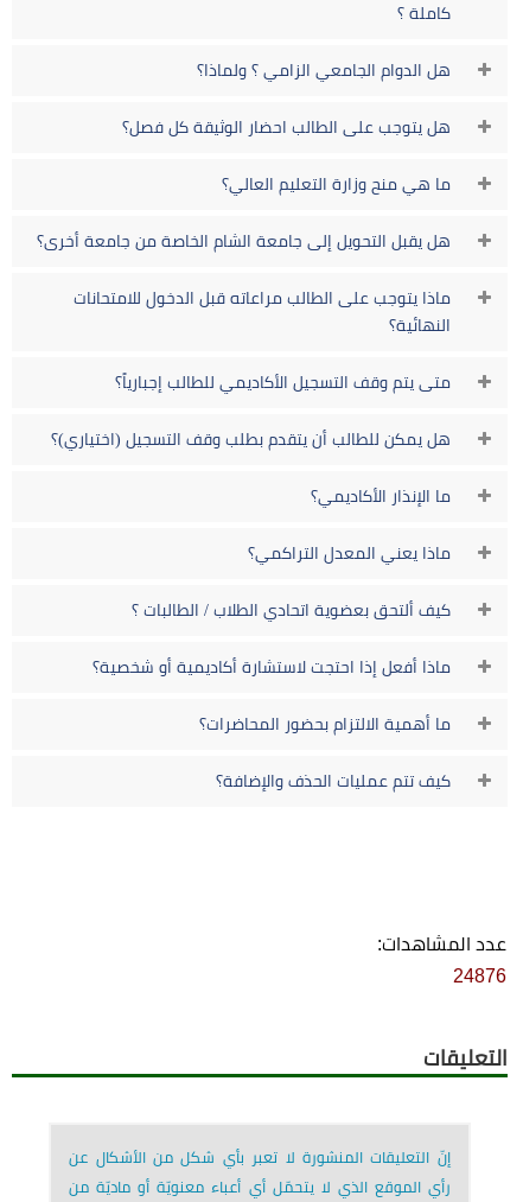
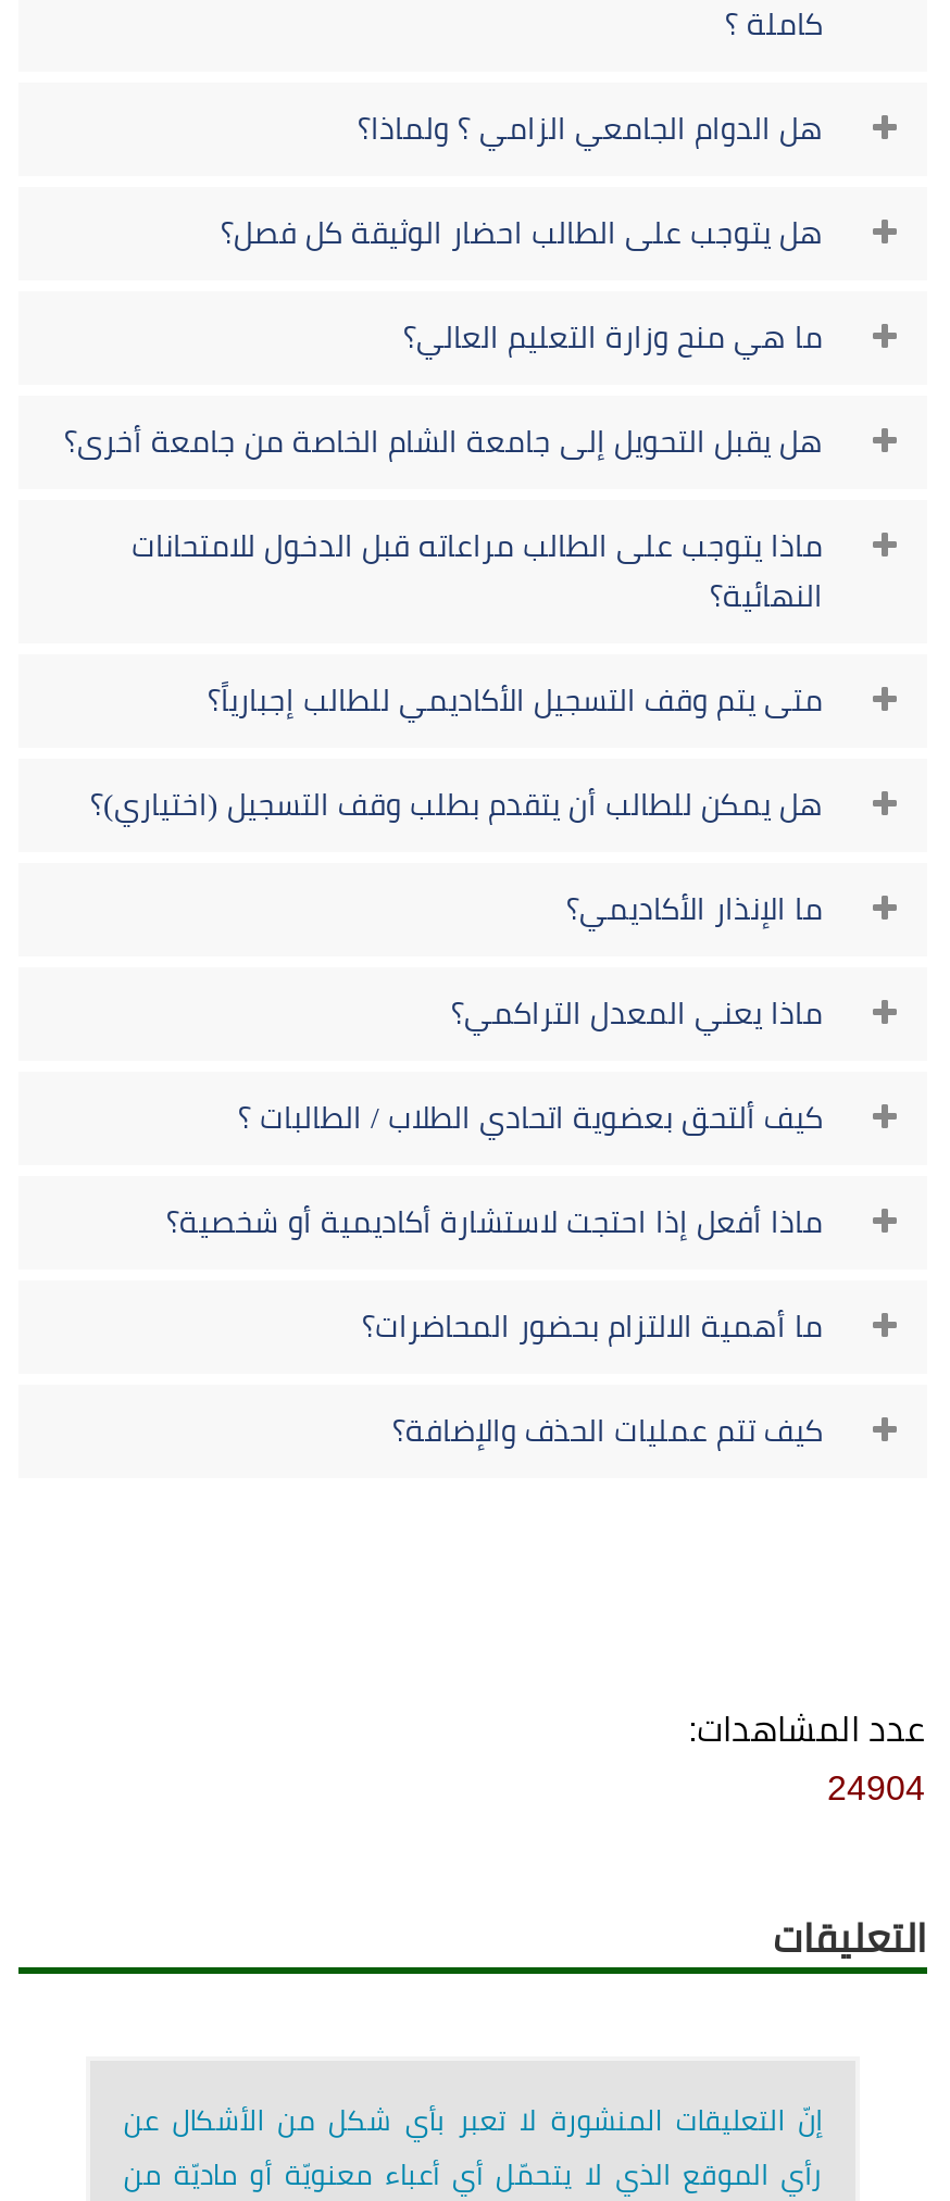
[453,966,506,986] 24876 -> [827,1769,925,1806] 24904

